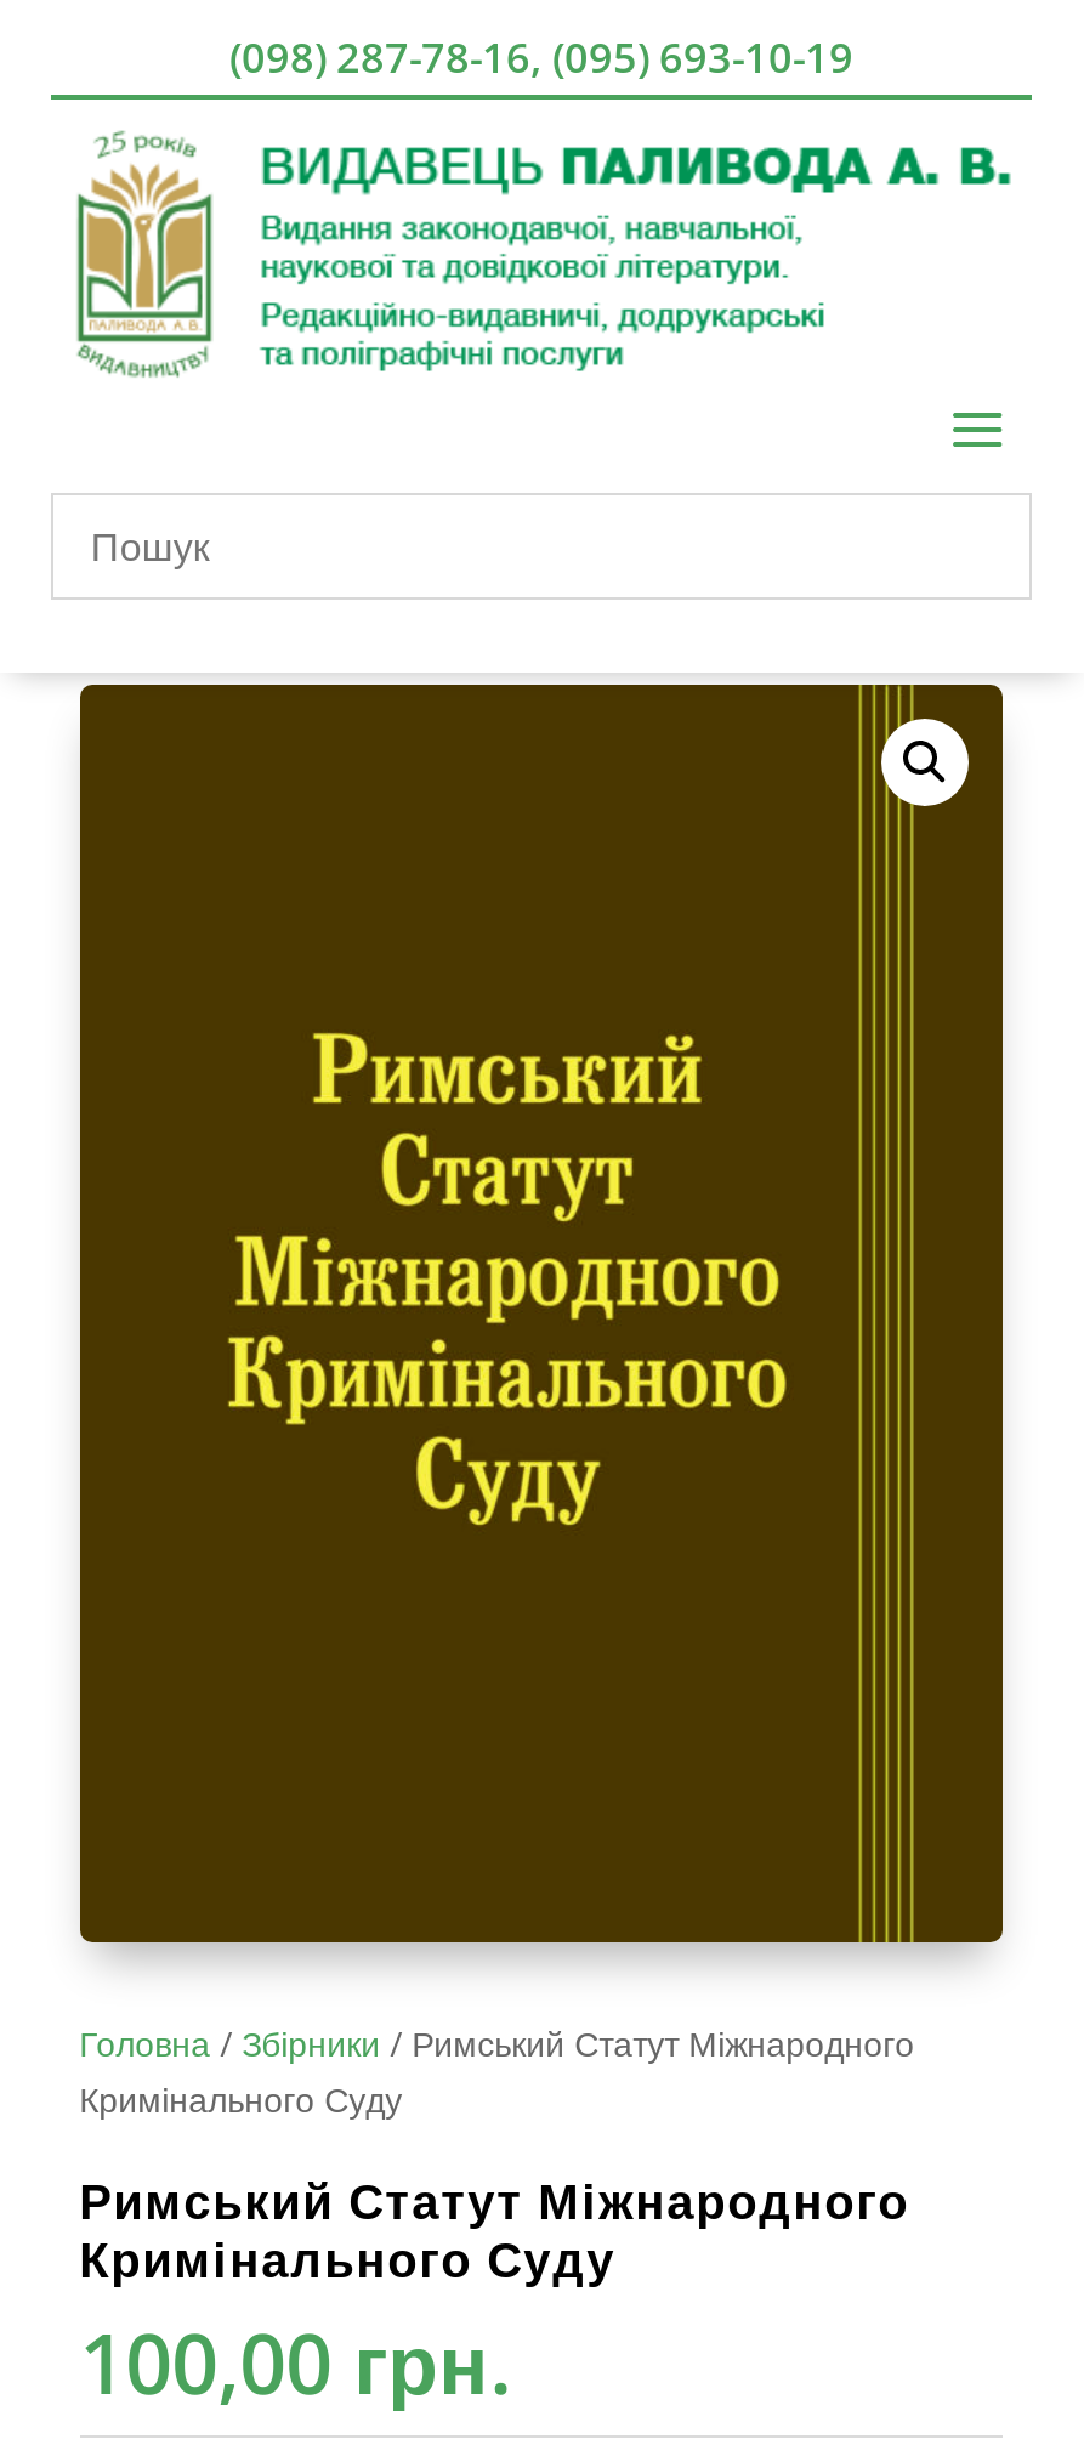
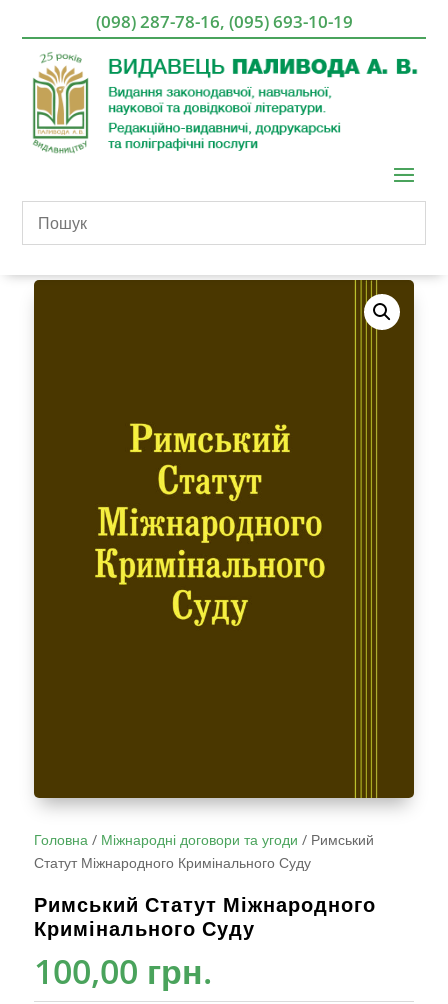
[79,2020,914,2122] Головна / Збірники / Римський Статут Міжнародного | Кримінального Суду -> [34,830,374,872] Головна / Міжнародні договори та угоди / Римський | Статут Міжнародного Кримінального Суду

